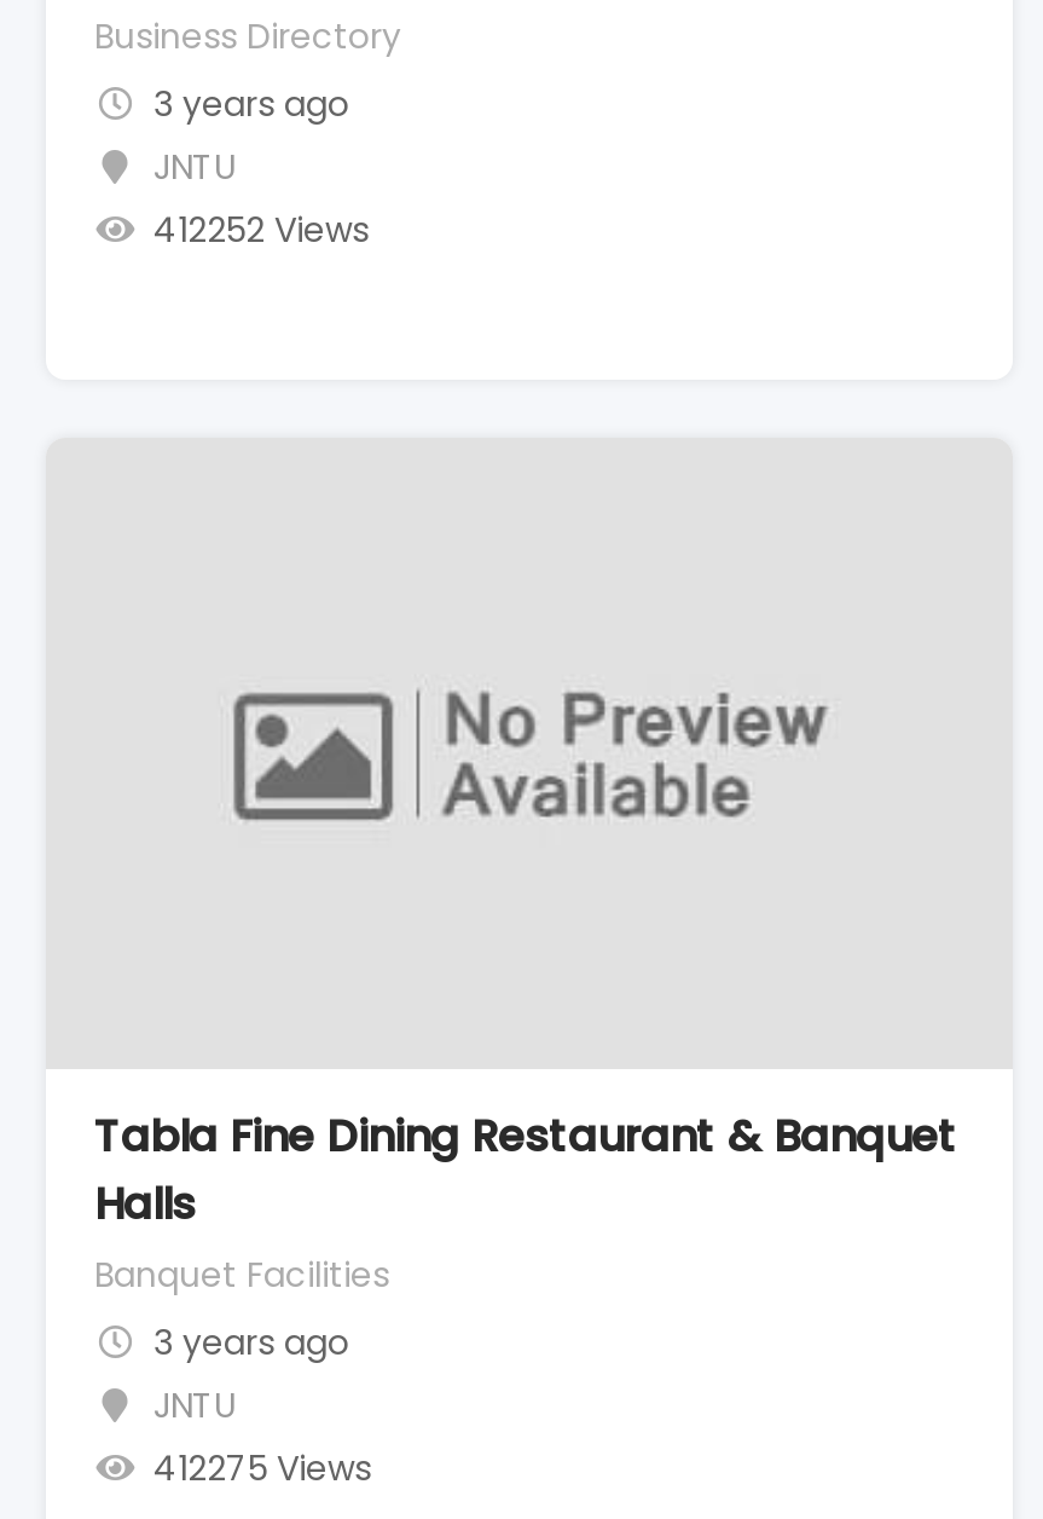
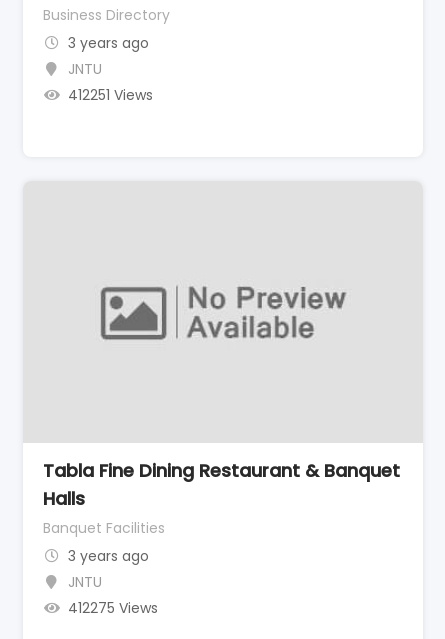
[153,205,369,254] 412252 Views -> [67,85,152,105] 412251 Views

